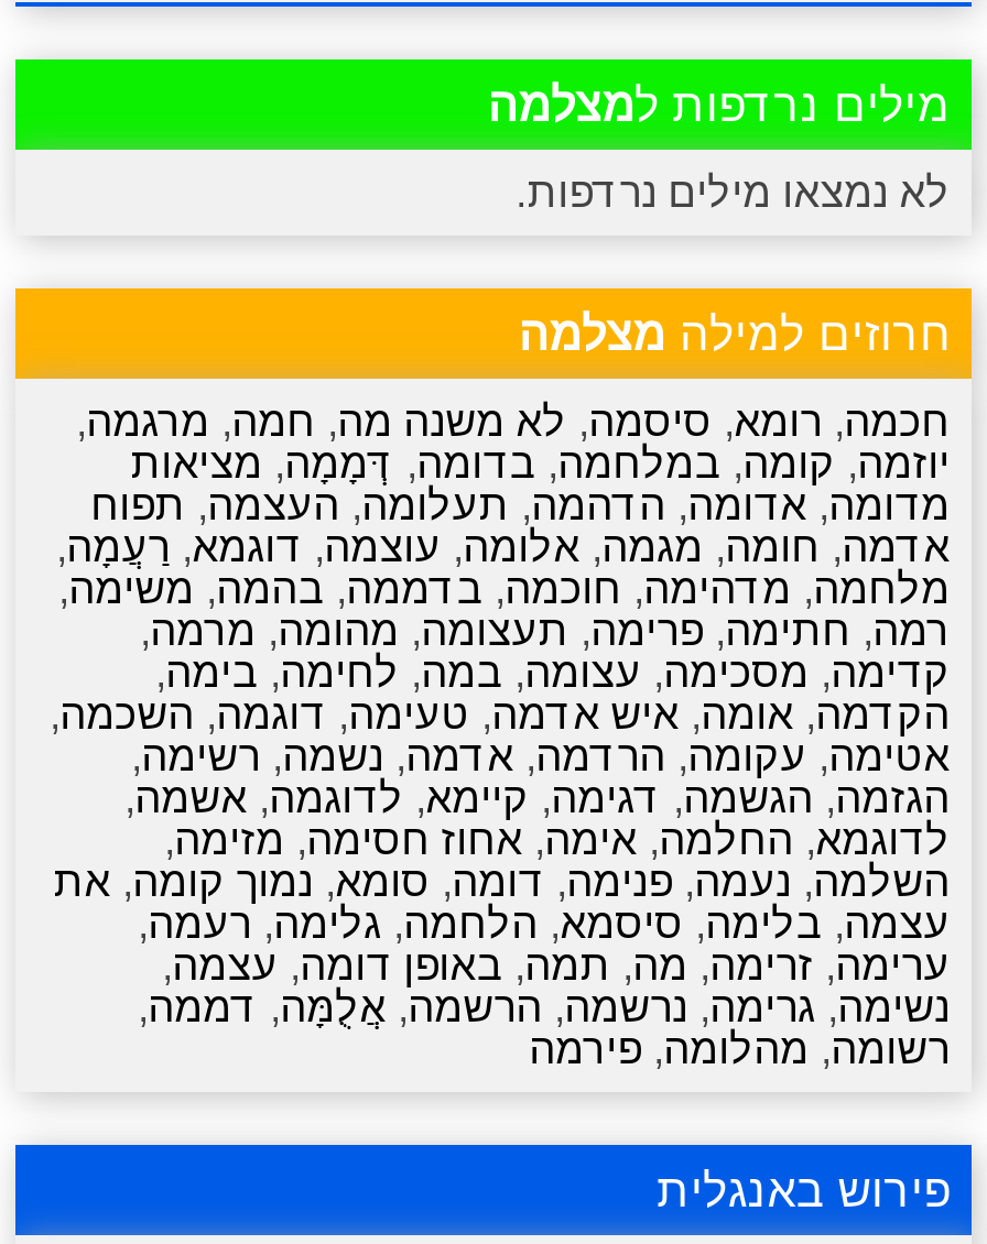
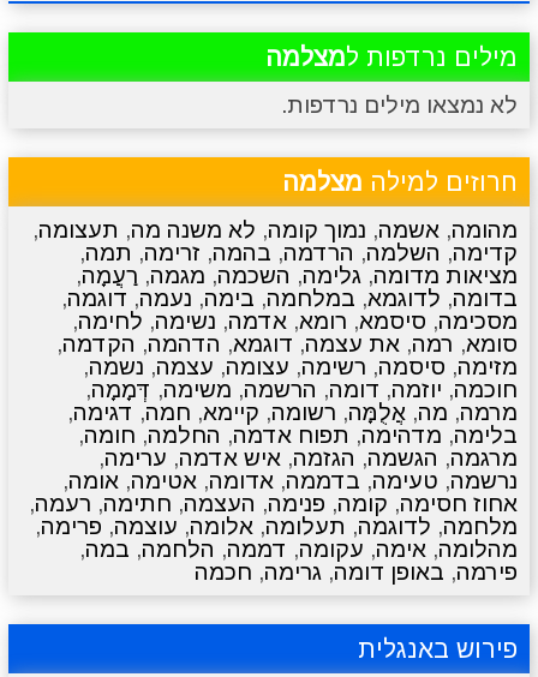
[49,397,950,1071] חכמה, רומא, סיסמה, לא משנה מה, חמה, מרגמה, | יוזמה, קומה, במלחמה, בדומה, דְּמָמָה, מציאות | מדומה,אדומה, הדהמה, תעלומה, העצמה, תפוח | אדמה, חומה, מגמה, אלומה, עוצמה, דוגמא, רַעֲמָה, | מלחמה, מדהימה, חוכמה, בדממה, בהמה, משימה, | רמה, חתימה, פרימה, תעצומה, מהומה, מרמה, | קדימה, מסכימה, עצומה, במה, לחימה, בימה, | הקדמה, אומה, איש אדמה, טעימה, דוגמה, השכמה, | אטימה, עקומה, הרדמה, אדמה, נשמה, רשימה, | הגזמה, הגשמה, דגימה, קיימא, לדוגמה, אשמה, | לדוגמא, החלמה, אימה, אחוז חסימה, מזימה, | השלמה, נעמה, פנימה, דומה, סומא, נמוך קומה, את | עצמה, בלימה, סיסמא, הלחמה, גלימה, רעמה, | ערימה, זרימה, מה, תמה, באופן דומה, עצמה, | נשימה, גרימה, נרשמה, הרשמה, אֲלֻמָּה, דממה, | רשומה, מהלומה, פירמה -> [29,217,518,584] מהומה, אשמה, נמוך קומה, לא משנה מה, תעצומה, | קדימה, השלמה, הרדמה, בהמה, זרימה, תמה, | מציאות מדומה, גלימה, השכמה, מגמה,רַעֲמָה, | בדומה, לדוגמא, במלחמה, בימה, נעמה, דוגמה, | מסכימה, סיסמא, רומא, אדמה, נשימה, לחימה, | סומא, רמה, את עצמה,דוגמא, הדהמה, הקדמה, | מזימה, סיסמה, רשימה, עצומה, עצמה, נשמה, | חוכמה, יוזמה, דומה, הרשמה, משימה, דְּמָמָה, | מרמה,מה, אֲלֻמָּה, רשומה, קיימא, חמה, דגימה, | בלימה, מדהימה, תפוח אדמה, החלמה, חומה, | מרגמה, הגשמה, הגזמה, איש אדמה, ערימה, | נרשמה, טעימה, בדממה, אדומה, אטימה, אומה, | אחוז חסימה, קומה, פנימה, העצמה, חתימה, רעמה, | מלחמה, לדוגמה, תעלומה, אלומה,עוצמה, פרימה, | מהלומה, אימה, עקומה, דממה, הלחמה, במה, | פירמה, באופן דומה, גרימה, חכמה

